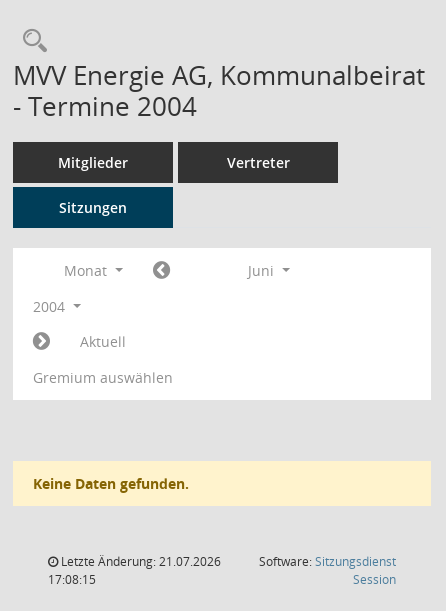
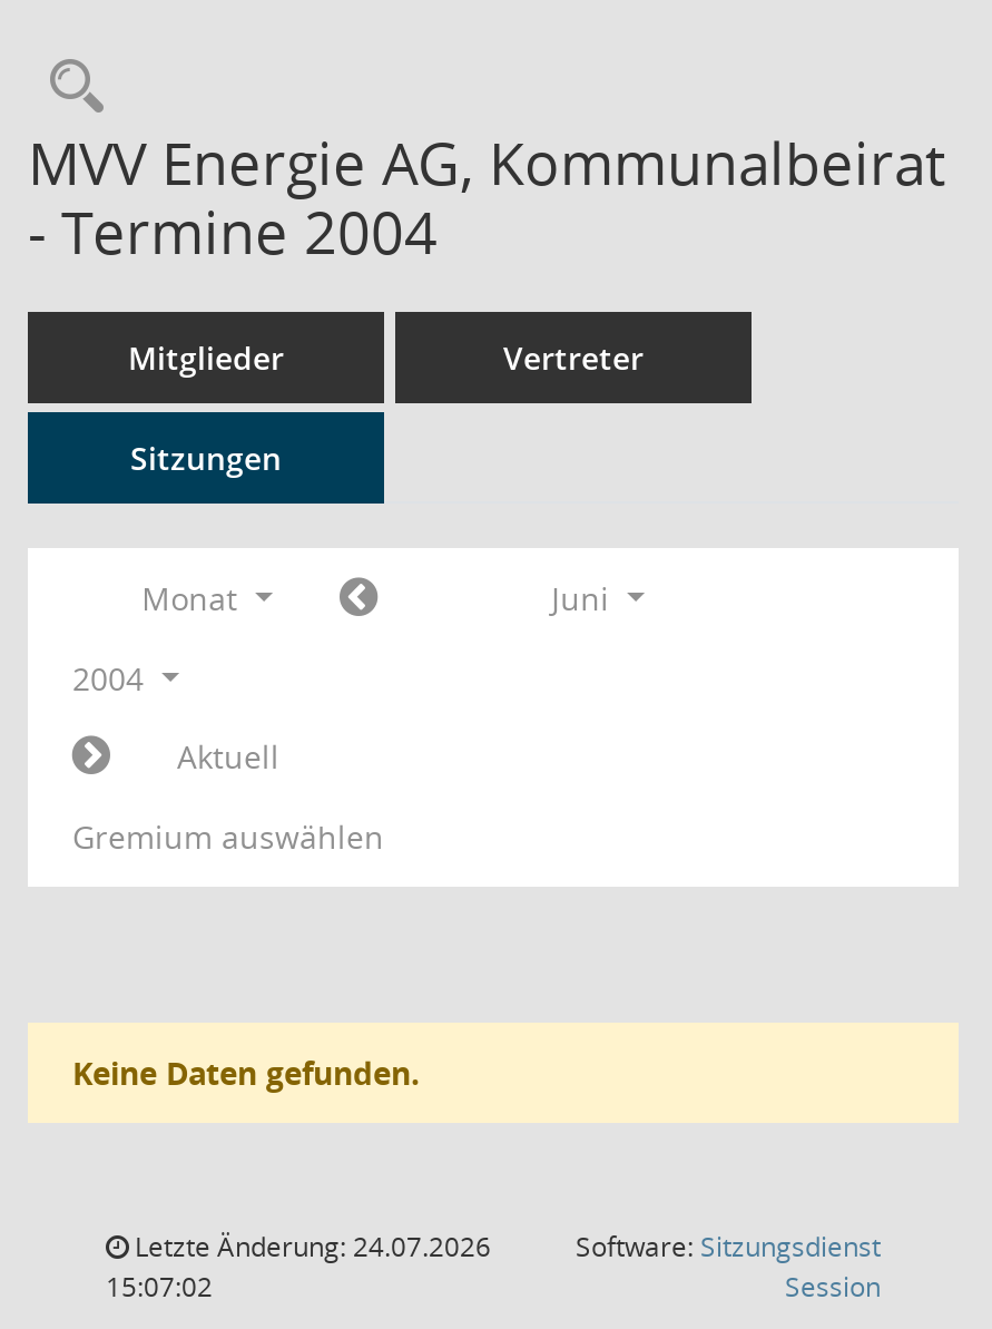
[58,553,221,570] Letzte Änderung: 21.07.2026 -> [128,1228,491,1266] Letzte Änderung: 24.07.2026
[48,571,96,588] 17:08:15 -> [106,1268,213,1306] 15:07:02

